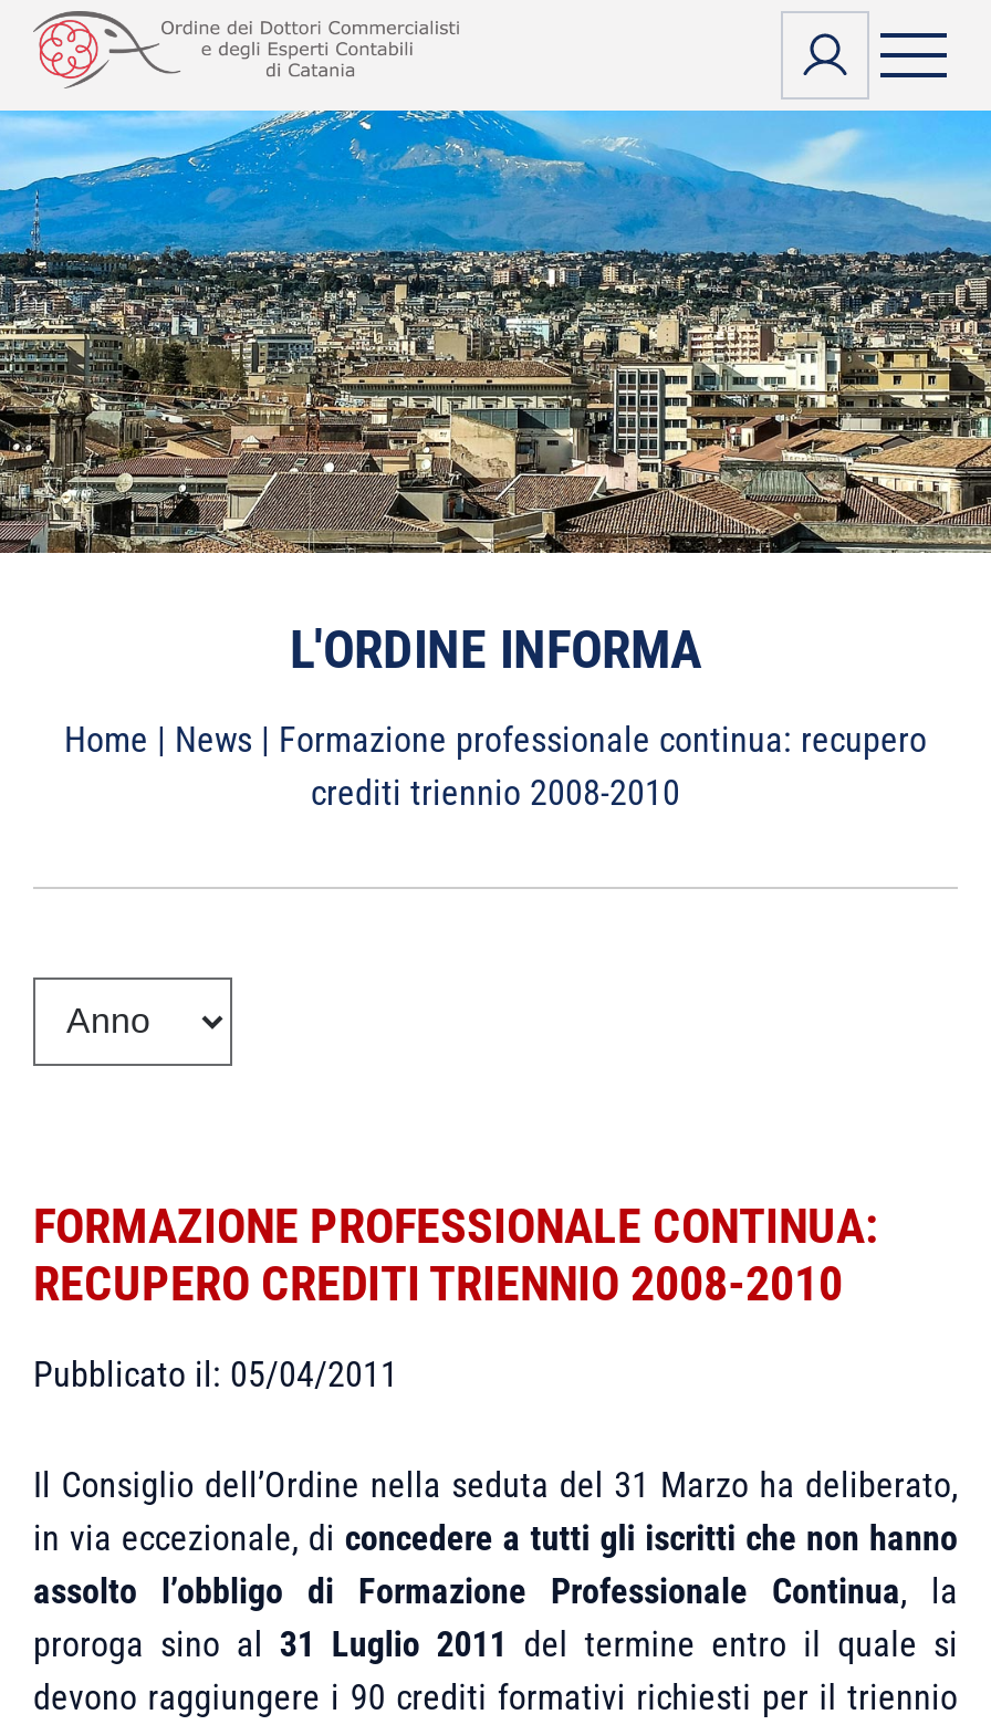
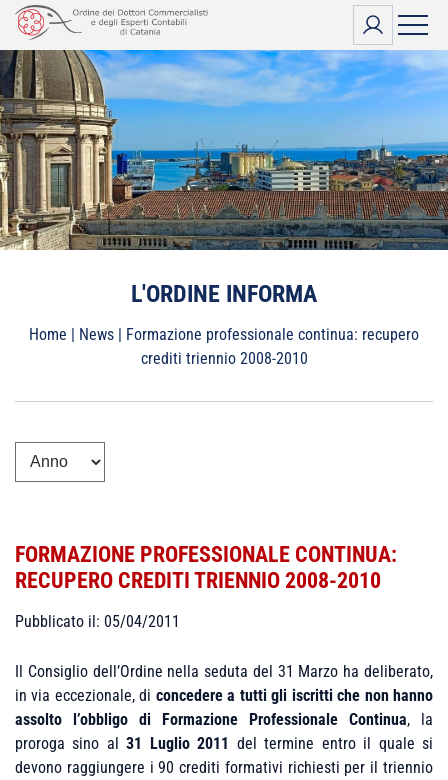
[7,108,984,555] [image] -> [3,49,445,251] [image]

